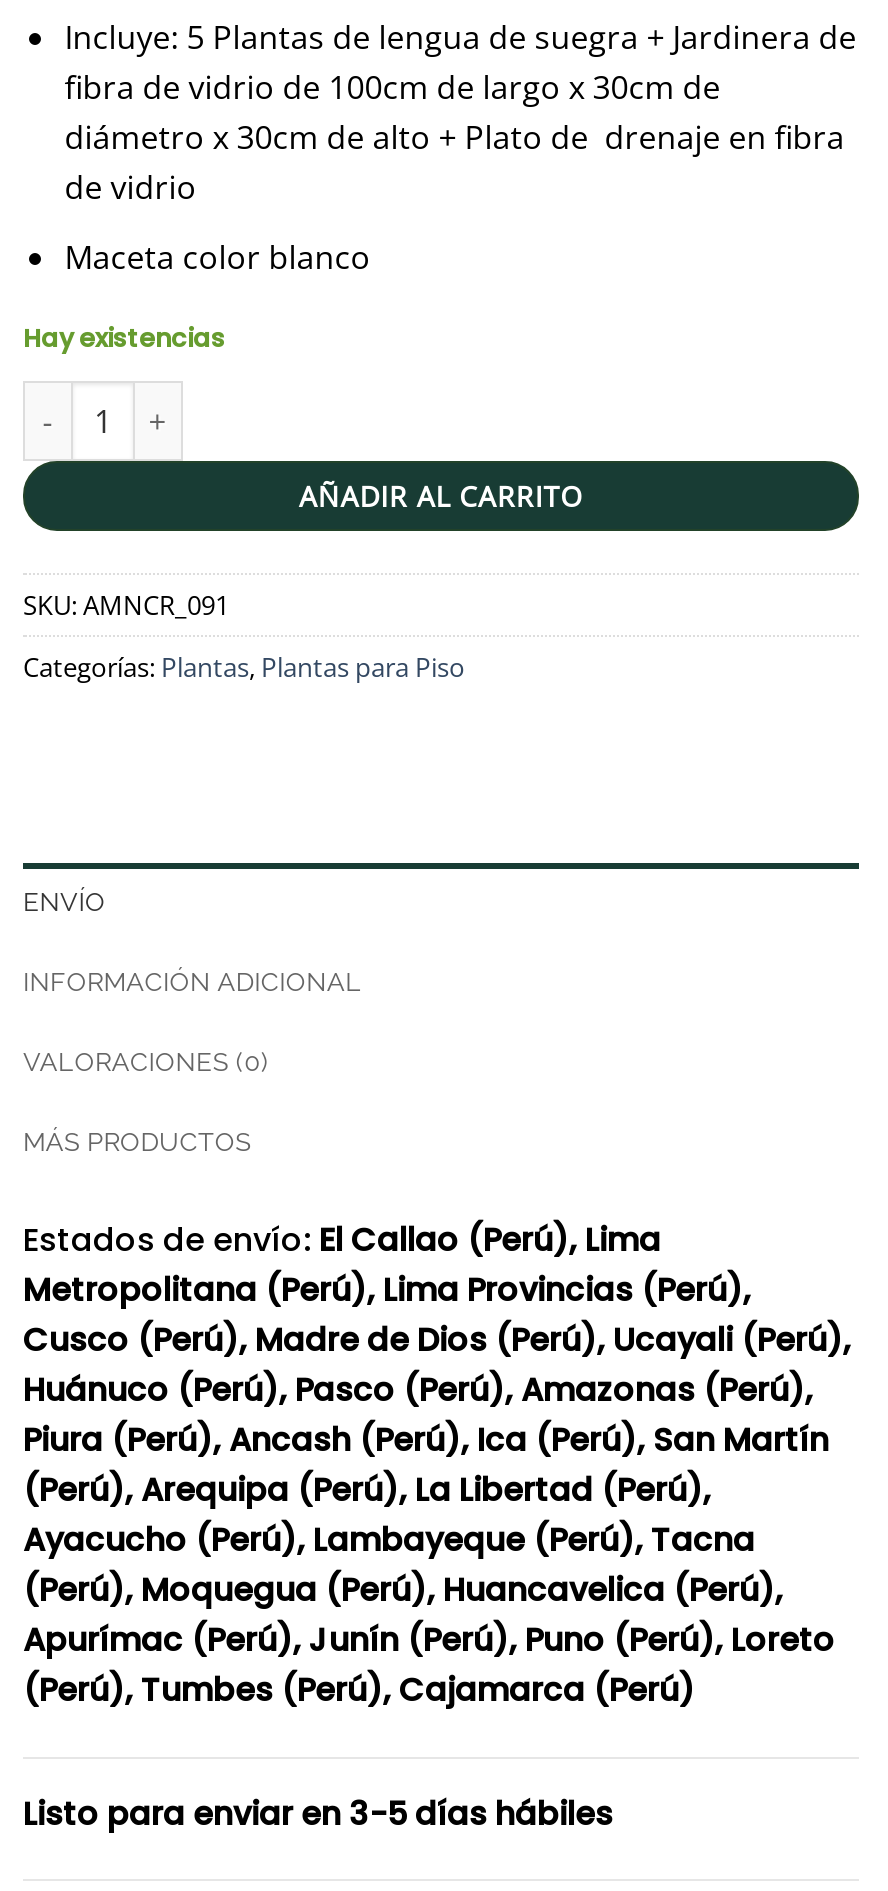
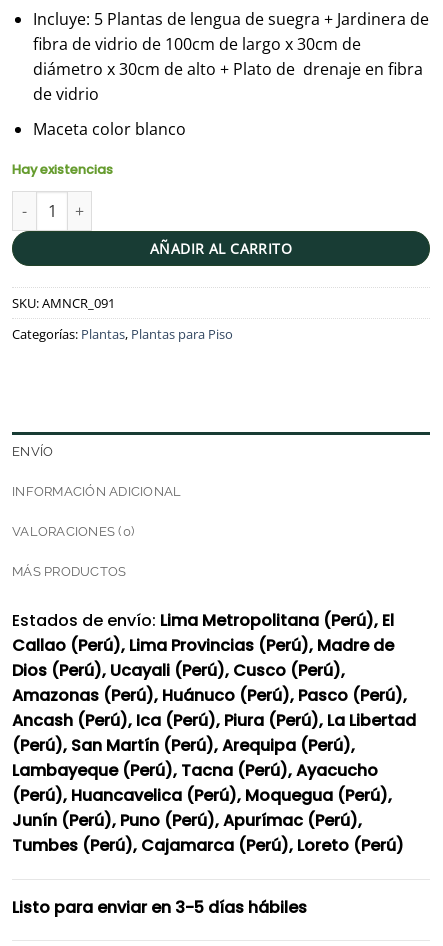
[23,1217,851,1713] Estados de envío: El Callao (Perú), Lima | Metropolitana (Perú), Lima Provincias (Perú), | Cusco (Perú), Madre de Dios (Perú), Ucayali (Perú), | Huánuco (Perú), Pasco (Perú), Amazonas (Perú), | Piura (Perú), Ancash (Perú), Ica (Perú), San Martín | (Perú), Arequipa (Perú), La Libertad (Perú), | Ayacucho (Perú), Lambayeque (Perú), Tacna | (Perú), Moquegua (Perú), Huancavelica (Perú), | Apurímac (Perú), Junín (Perú), Puno (Perú), Loreto | (Perú), Tumbes (Perú), Cajamarca (Perú) -> [12,609,416,857] Estados de envío: Lima Metropolitana (Perú), El | Callao (Perú), Lima Provincias (Perú), Madre de | Dios (Perú), Ucayali (Perú), Cusco (Perú), | Amazonas (Perú), Huánuco (Perú), Pasco (Perú), | Ancash (Perú), Ica (Perú), Piura (Perú), La Libertad | (Perú), San Martín (Perú), Arequipa (Perú), | Lambayeque (Perú), Tacna (Perú), Ayacucho | (Perú), Huancavelica (Perú), Moquegua (Perú), | Junín (Perú), Puno (Perú), Apurímac (Perú), | Tumbes (Perú), Cajamarca (Perú), Loreto (Perú)

